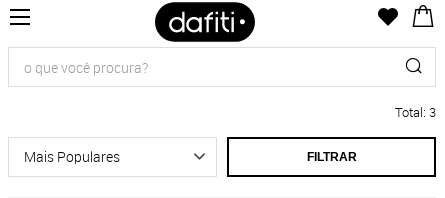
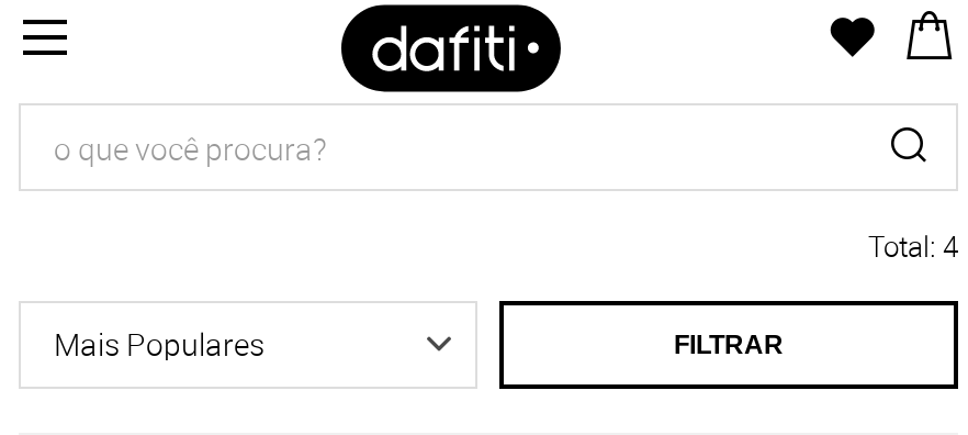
[395,103,436,121] Total: 3 -> [868,226,958,266] Total: 4

